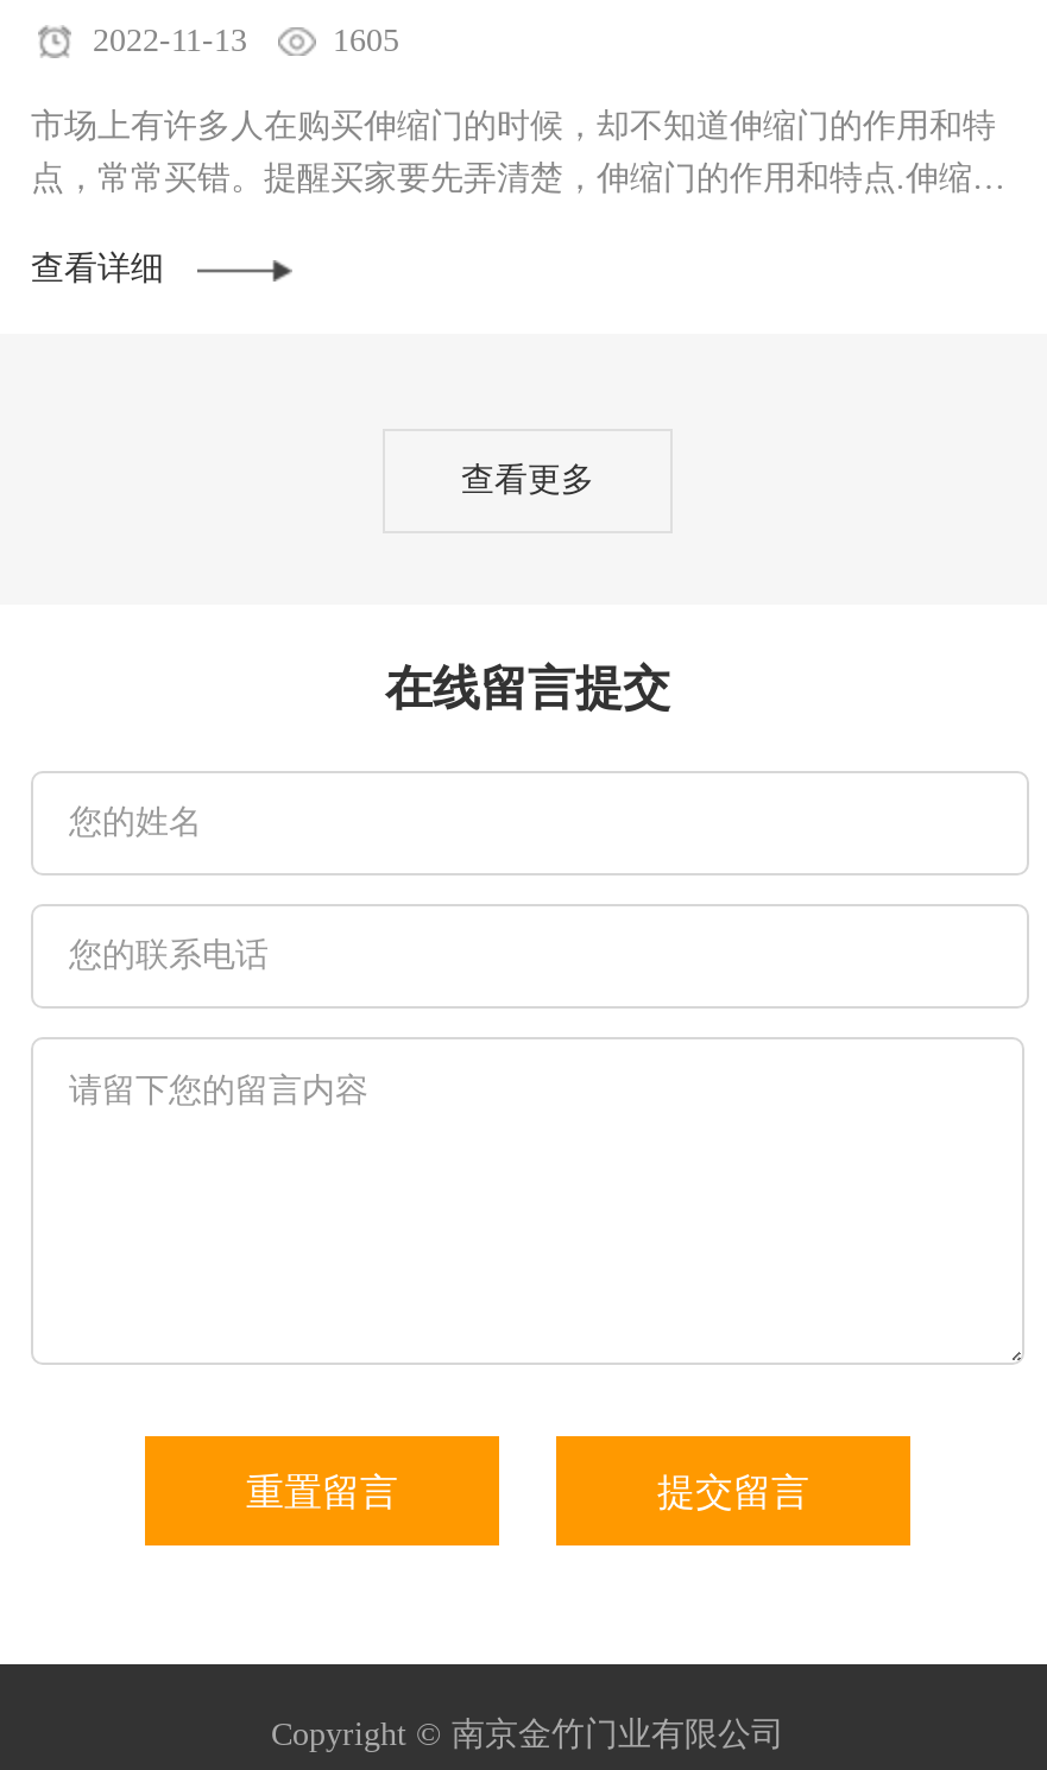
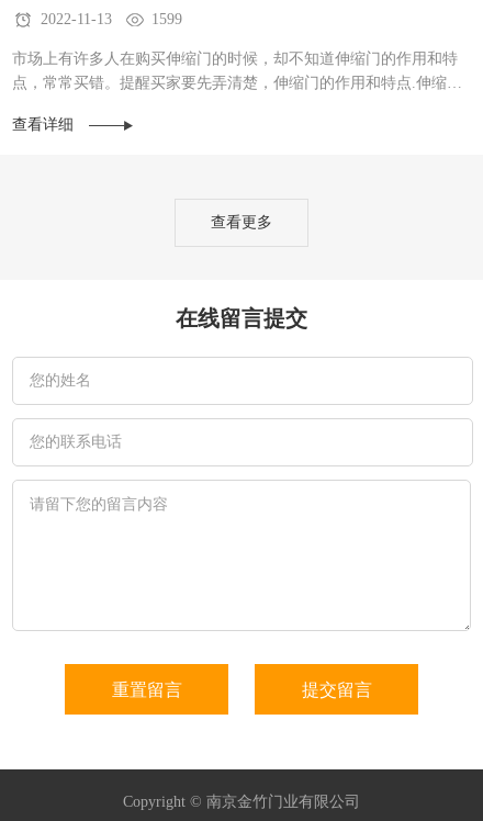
[333,23,399,58] 1605 -> [151,11,182,27] 1599

